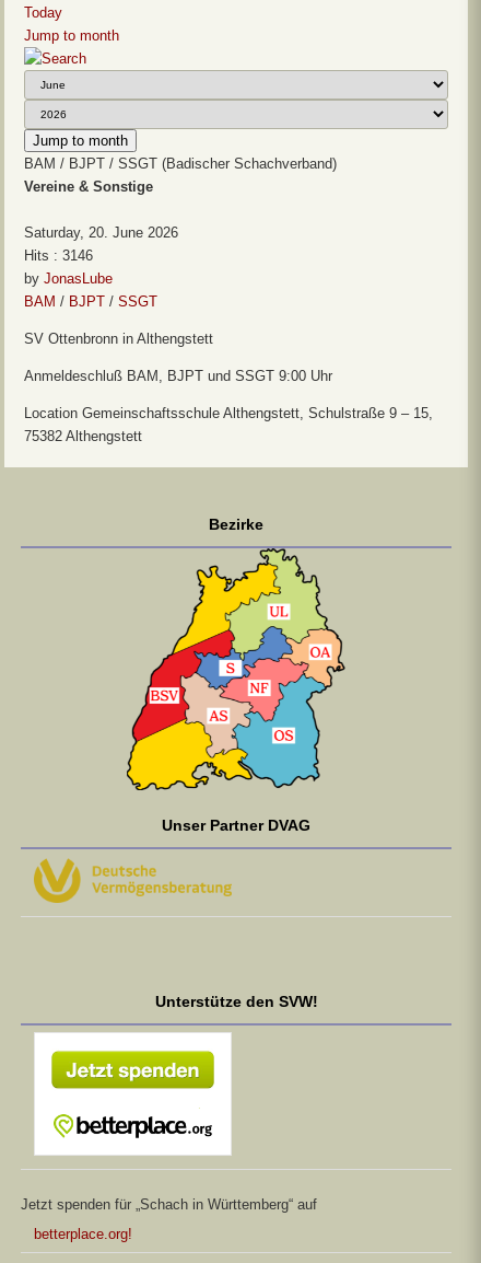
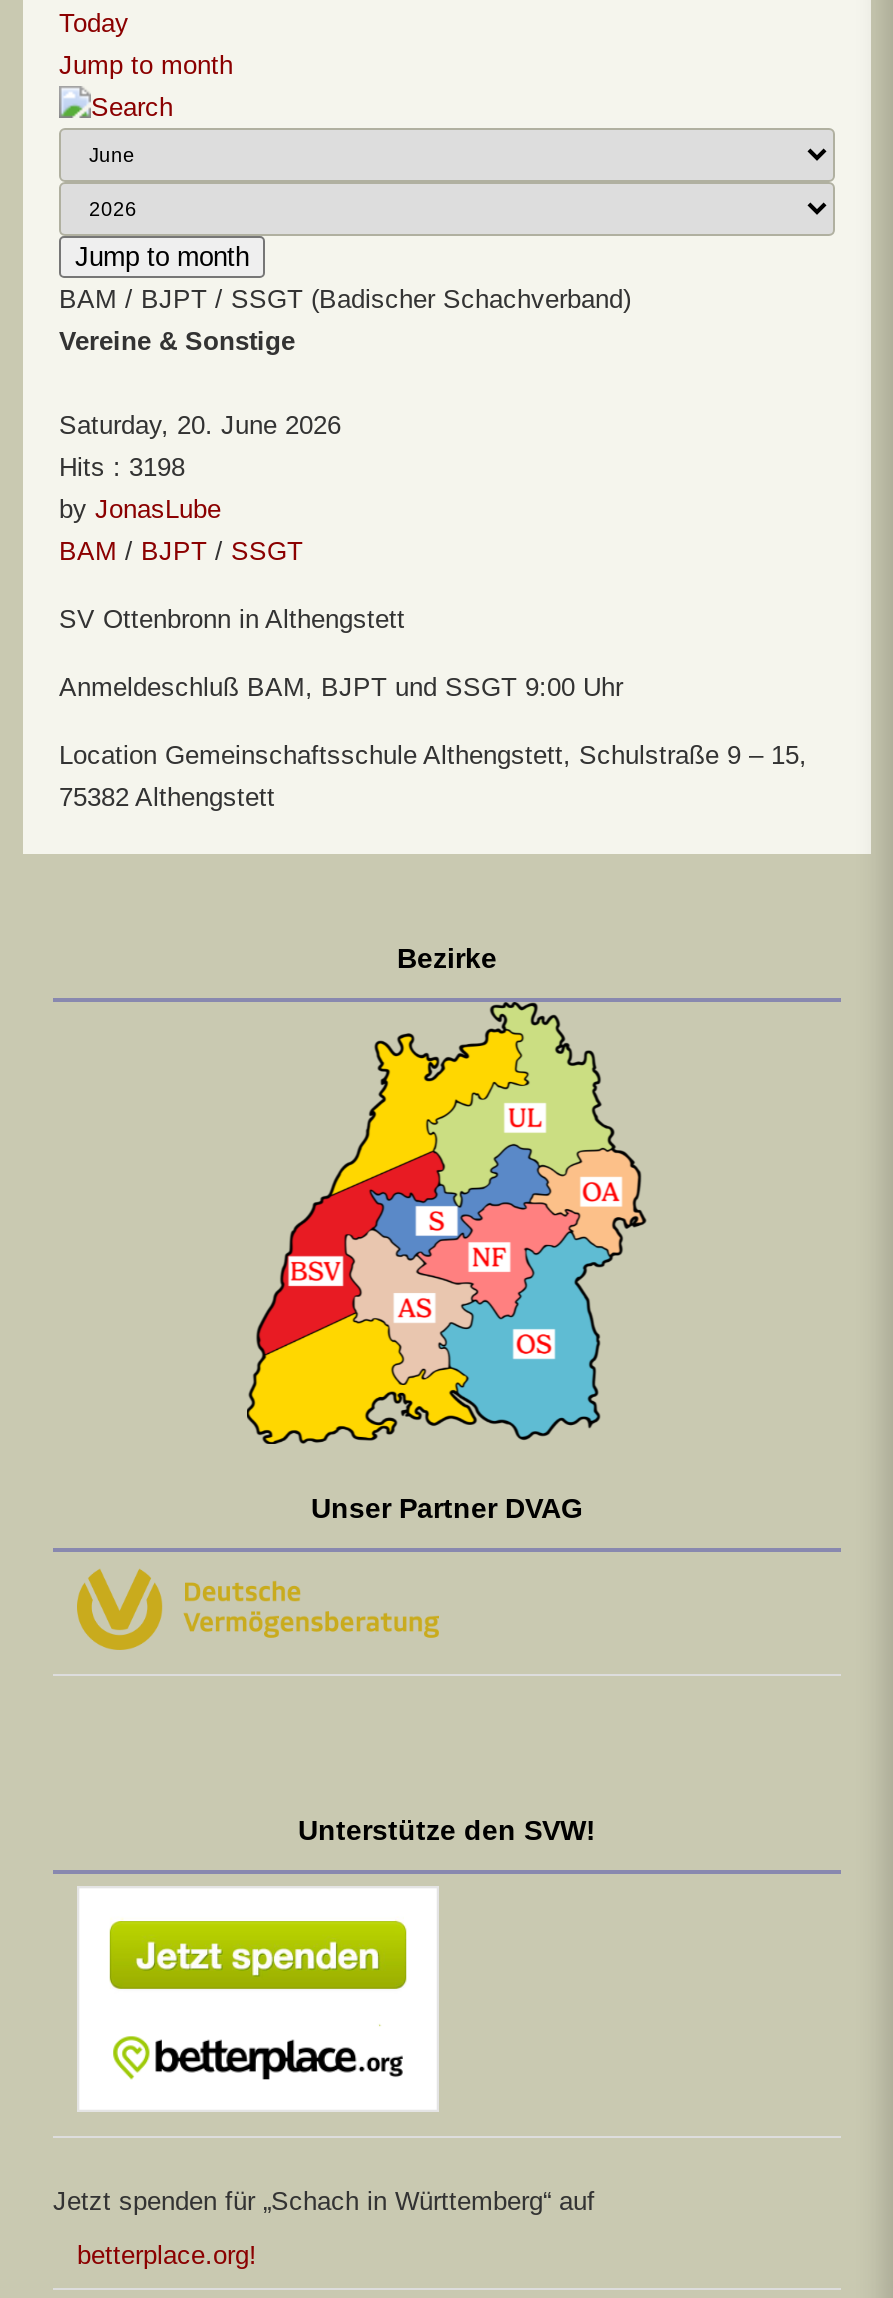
[24,247,93,264] Hits: 3146 -> [59,452,185,482] Hits: 3198

